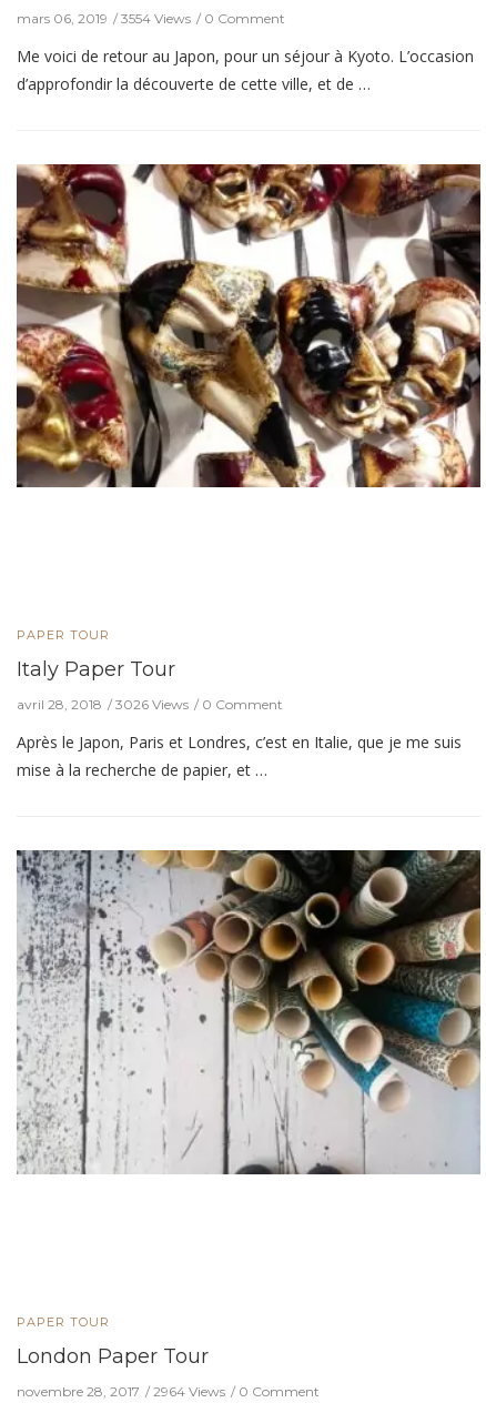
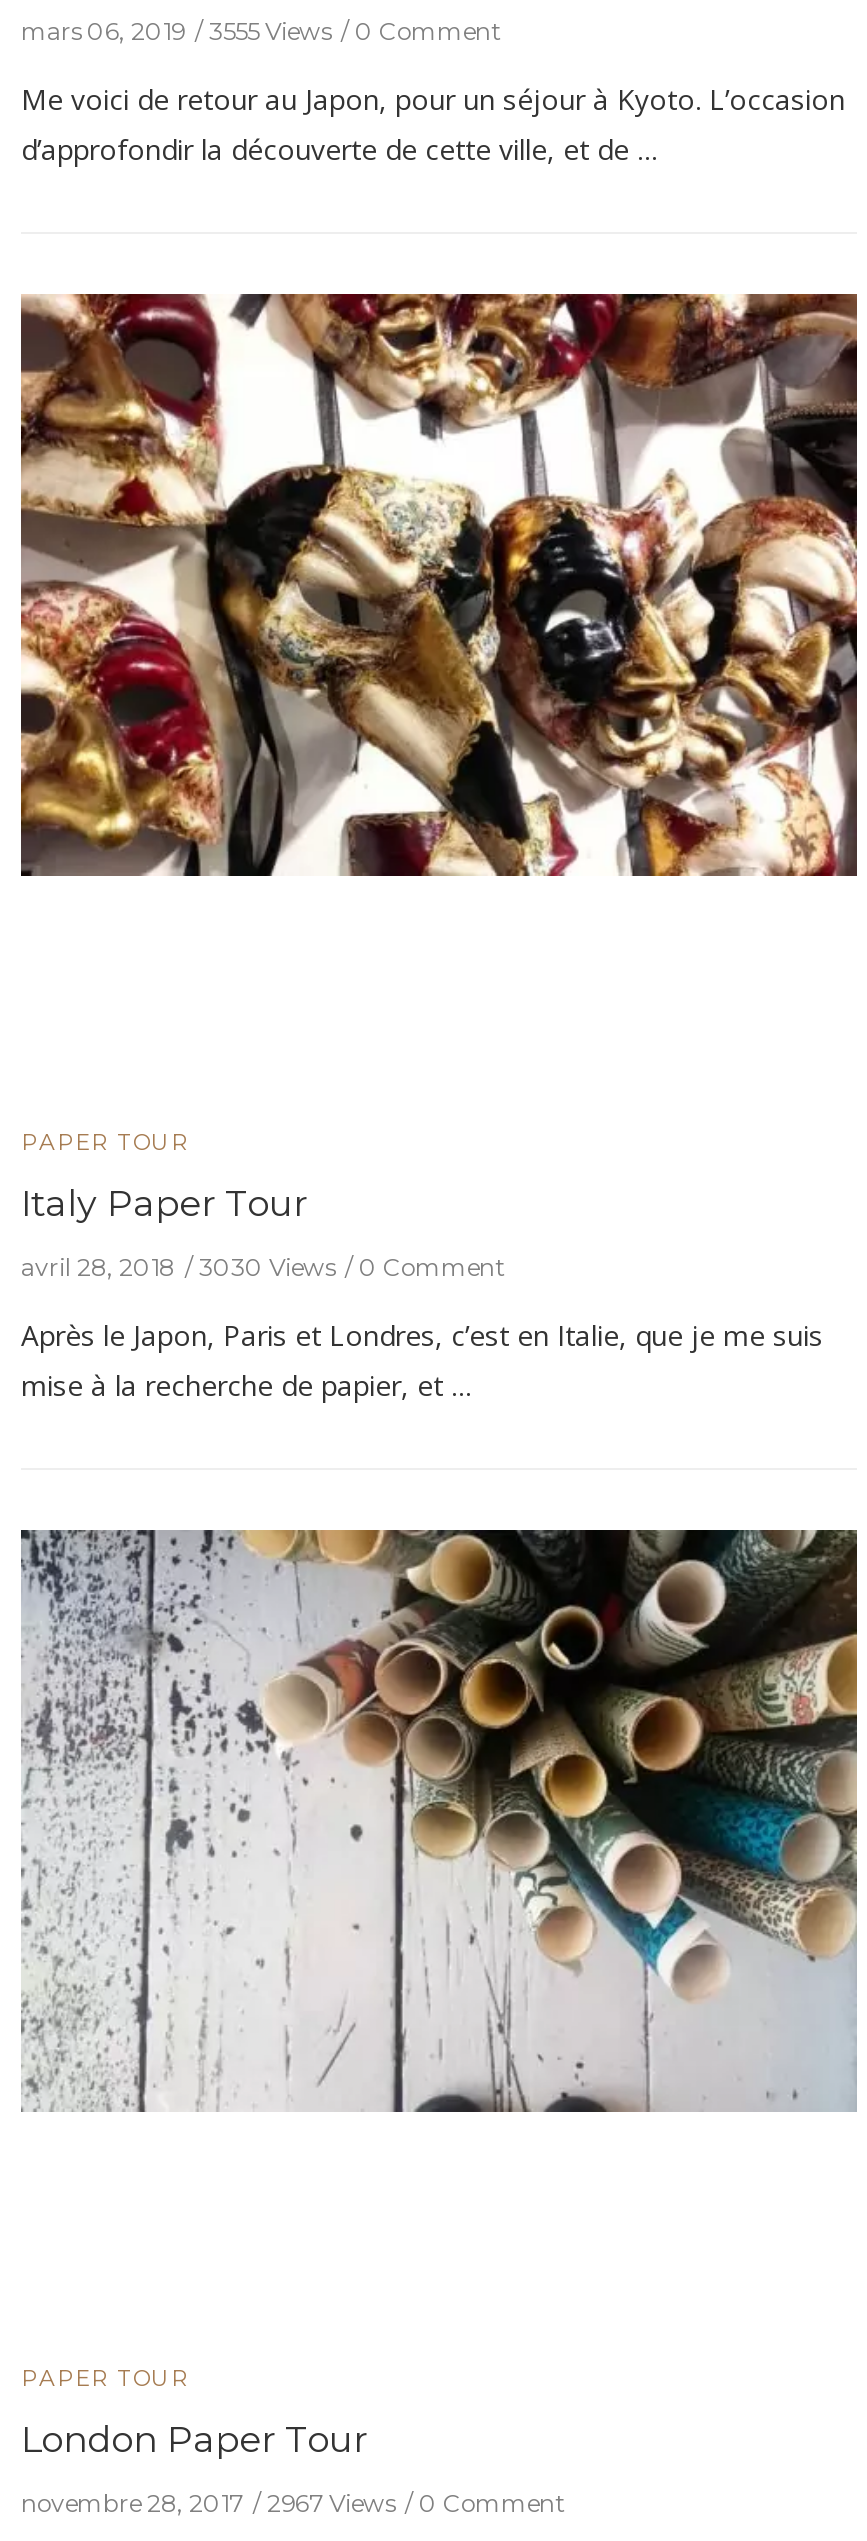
[17,10,285,26] mars 06, 2019 3554 Views 0 Comment -> [21,16,501,46] mars 06, 2019 3555 Views 0 Comment
[17,696,283,713] avril 28, 2018 3026 Views 0 Comment -> [21,1251,505,1281] avril 28, 2018 3030 Views 0 Comment
[17,1382,320,1399] novembre 28, 2017 2964 Views 0 Comment -> [21,2487,565,2517] novembre 28, 2017 2967 Views 0 Comment

